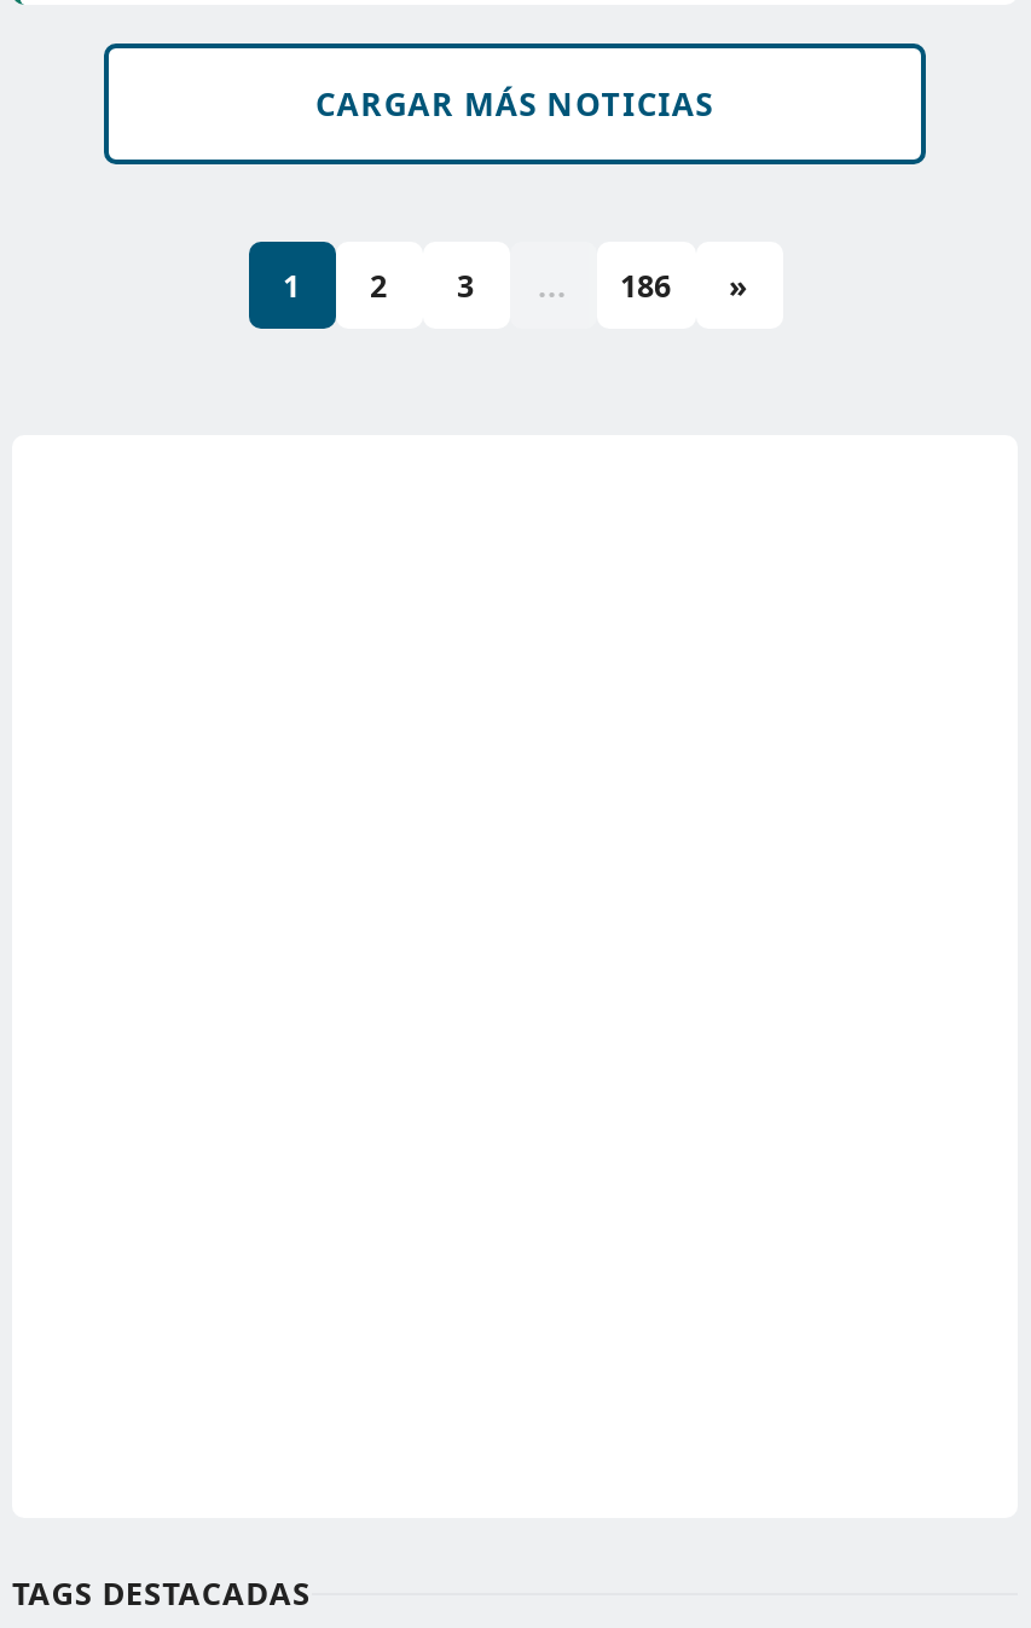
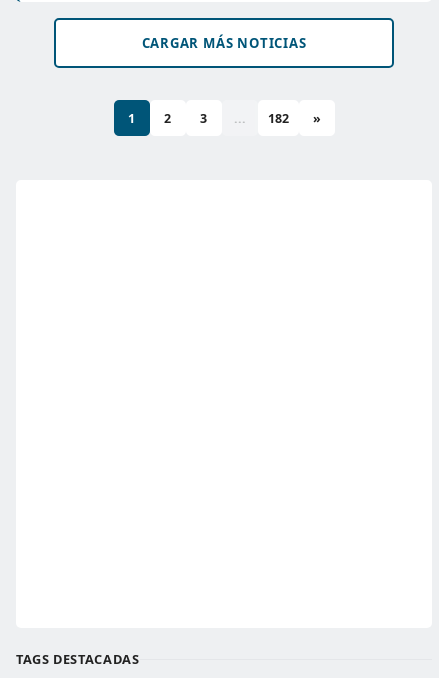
[620,265,671,306] 186 -> [267,109,288,126] 182

